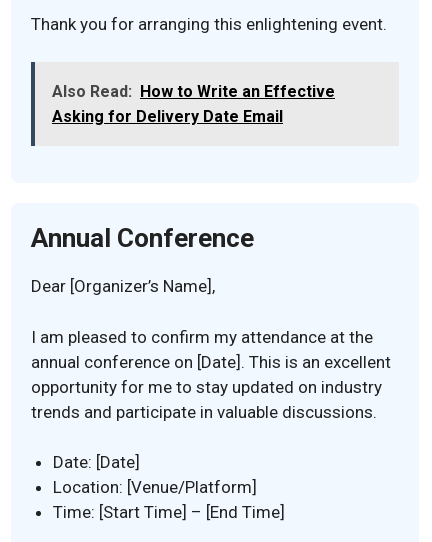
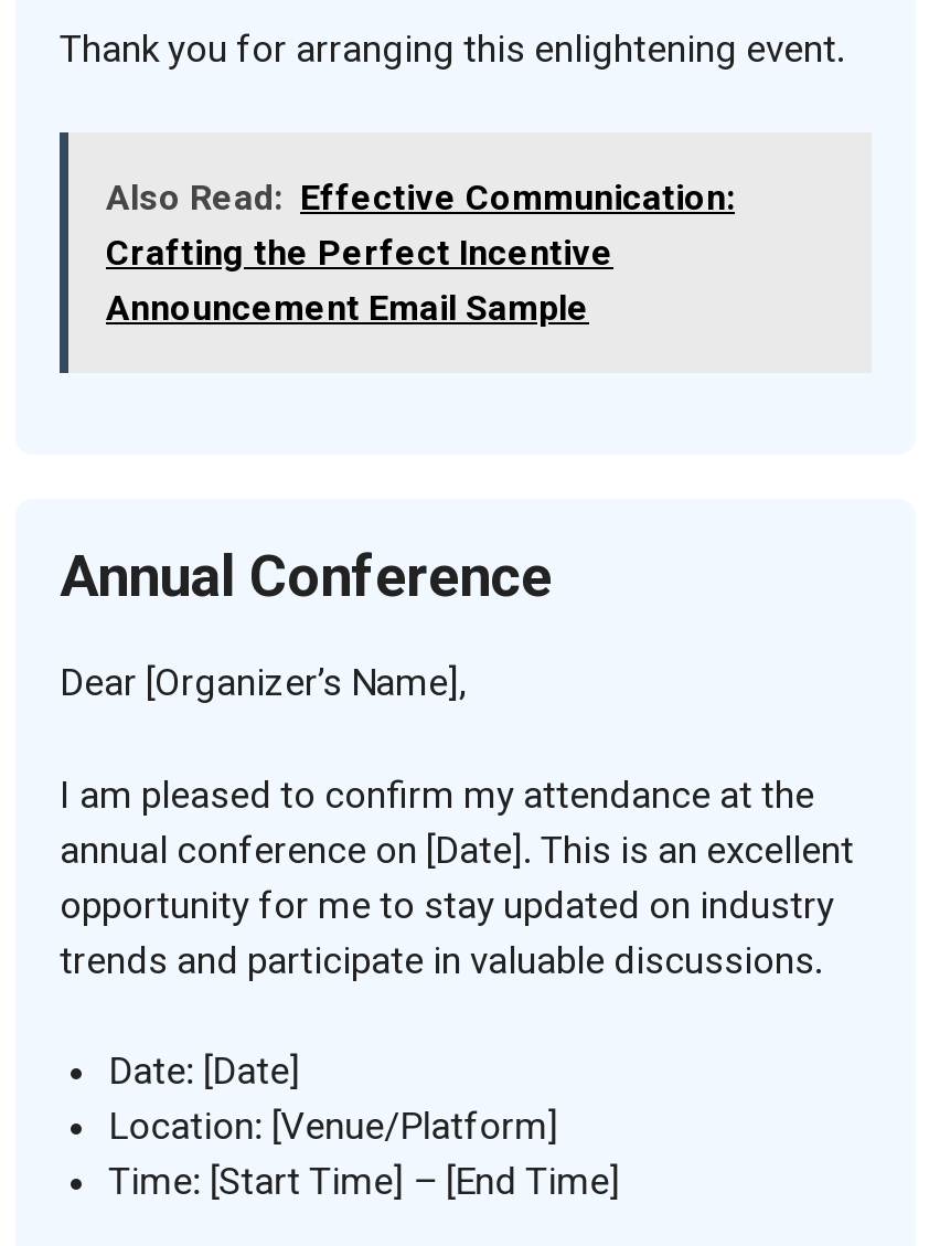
[52,82,335,126] Also Read: How to Write an Effective | Asking for Delivery Date Email -> [106,177,735,330] Also Read: Effective Communication: | Crafting the Perfect Incentive | Announcement Email Sample

